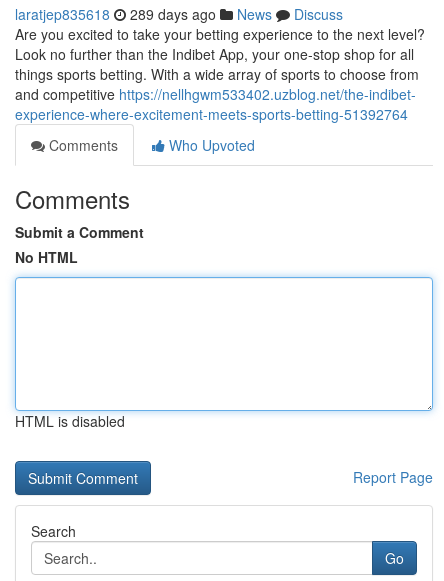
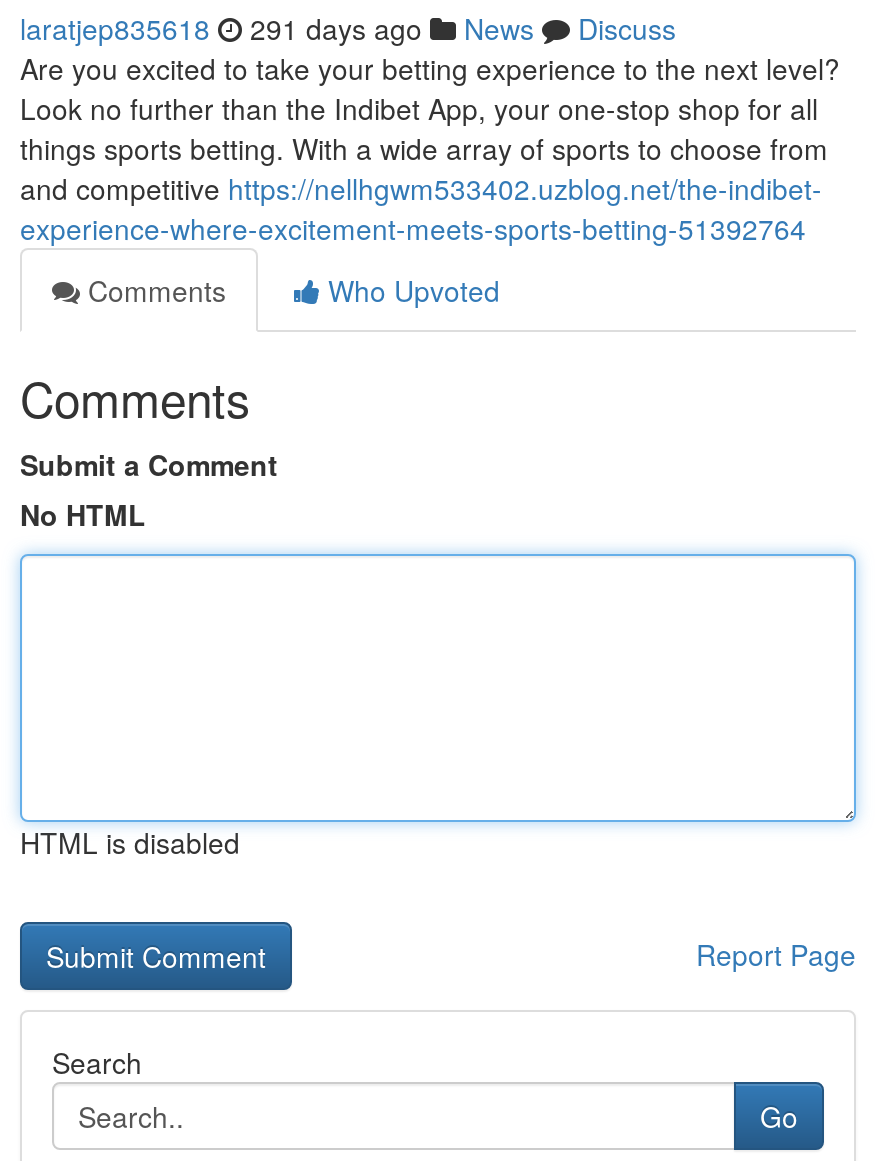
[15,4,343,24] laratjep835618 289 days ago News Discuss -> [20,8,676,48] laratjep835618 291 days ago News Discuss

